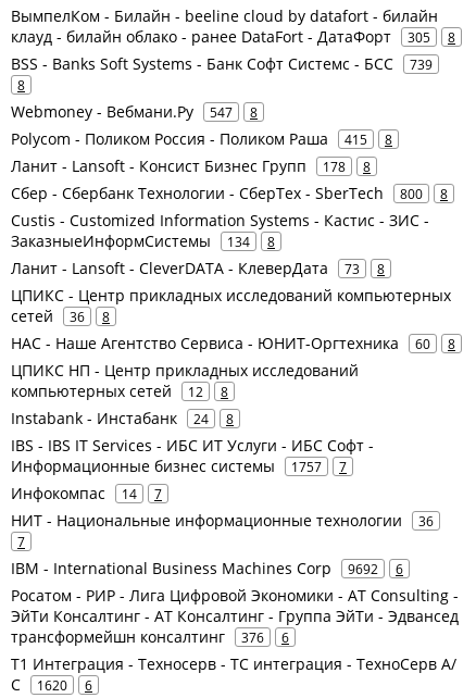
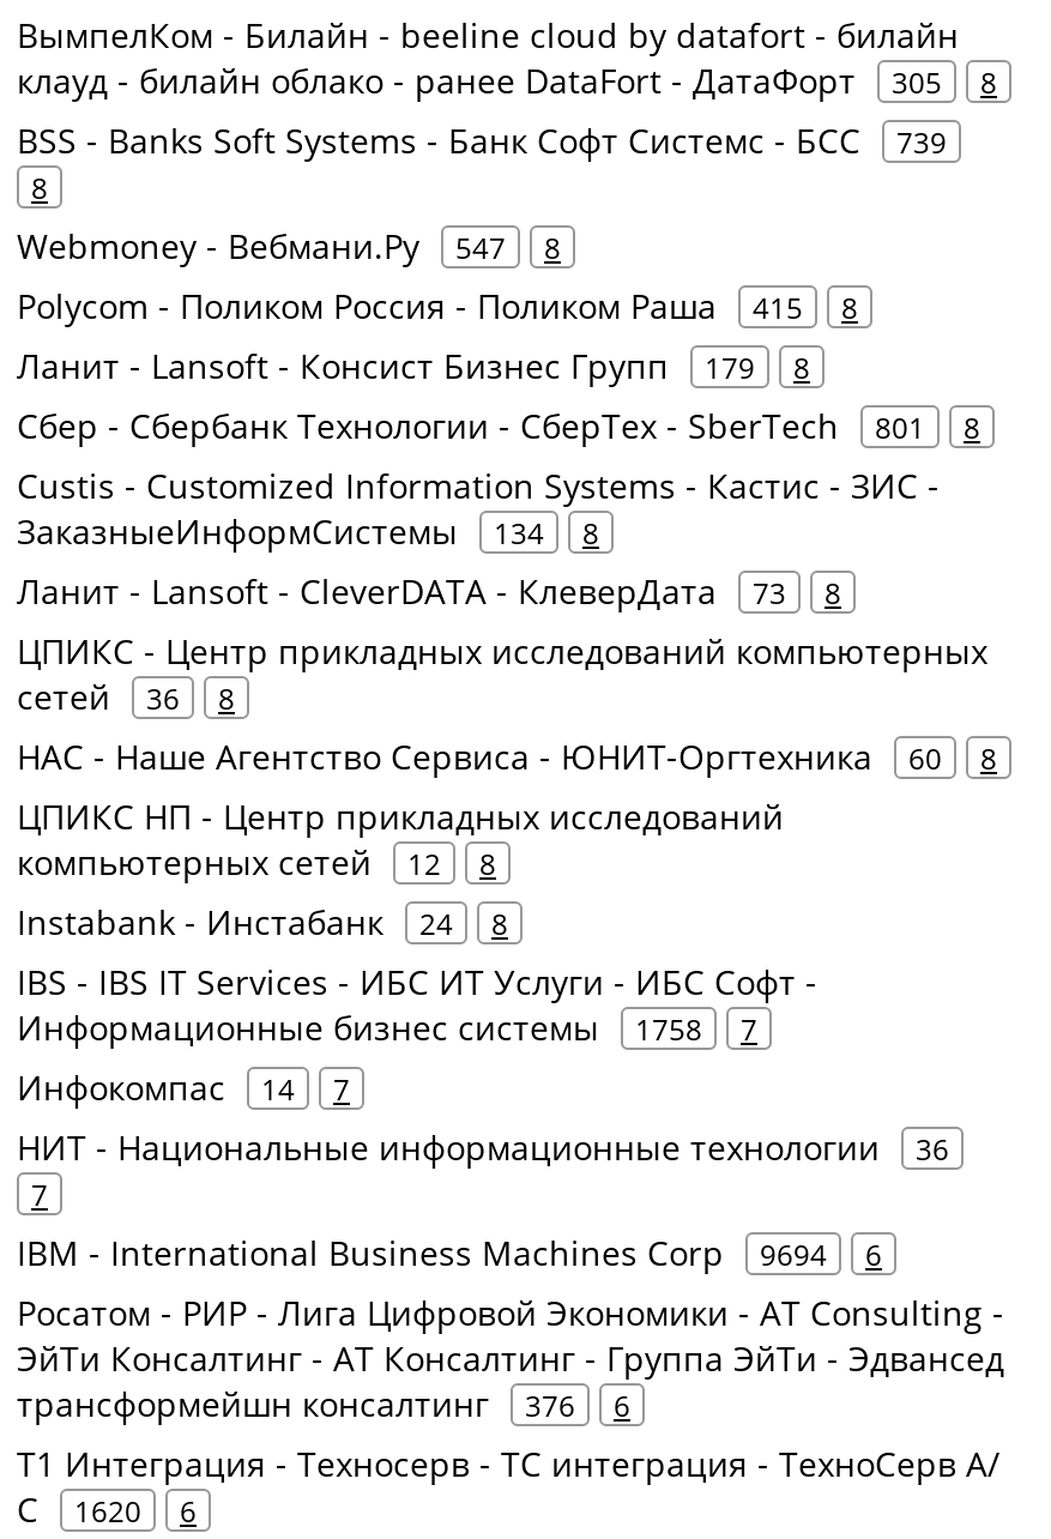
[11,155,371,176] Ланит - Lansoft - Консист Бизнес Групп 178 8 -> [17,343,810,388] Ланит - Lansoft - Консист Бизнес Групп 179 8
[11,183,448,203] Сбер - Сбербанк Технологии - СберТех - SberTech 800 8 -> [17,403,980,448] Сбер - Сбербанк Технологии - СберТех - SberTech 801 8
[11,456,347,476] Информационные бизнес системы 1757 7 -> [17,1004,757,1050] Информационные бизнес системы 1758 7
[11,558,403,578] IBM - International Business Machines Corp 9692 6 -> [17,1230,882,1275] IBM - International Business Machines Corp 9694 6

